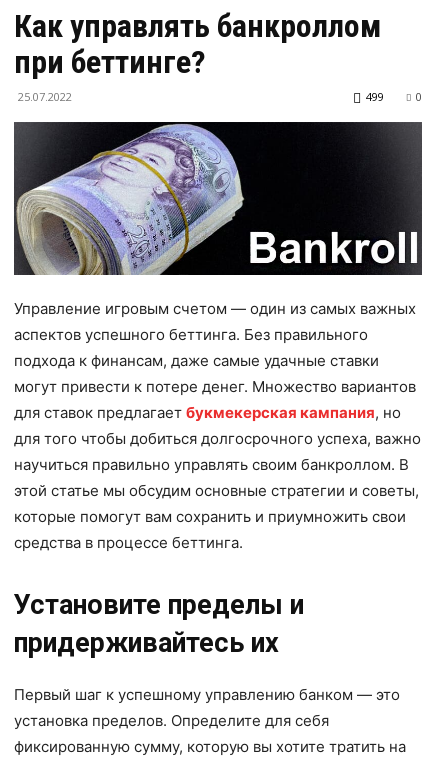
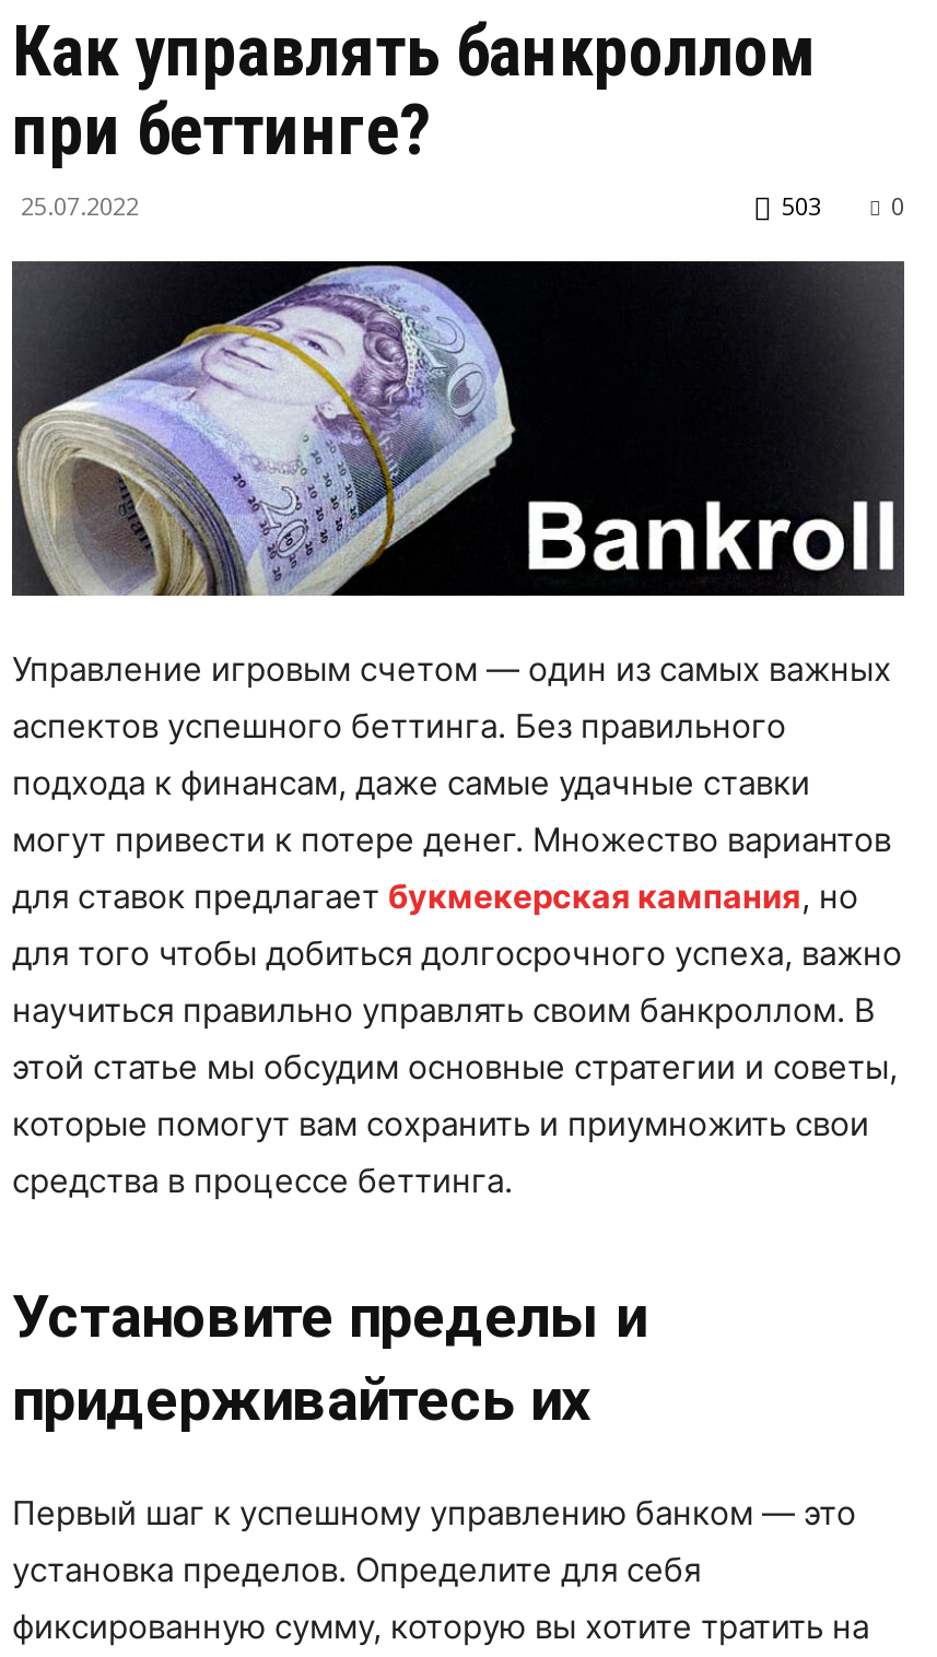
[366,89,384,104] 499 -> [782,189,821,222] 503

